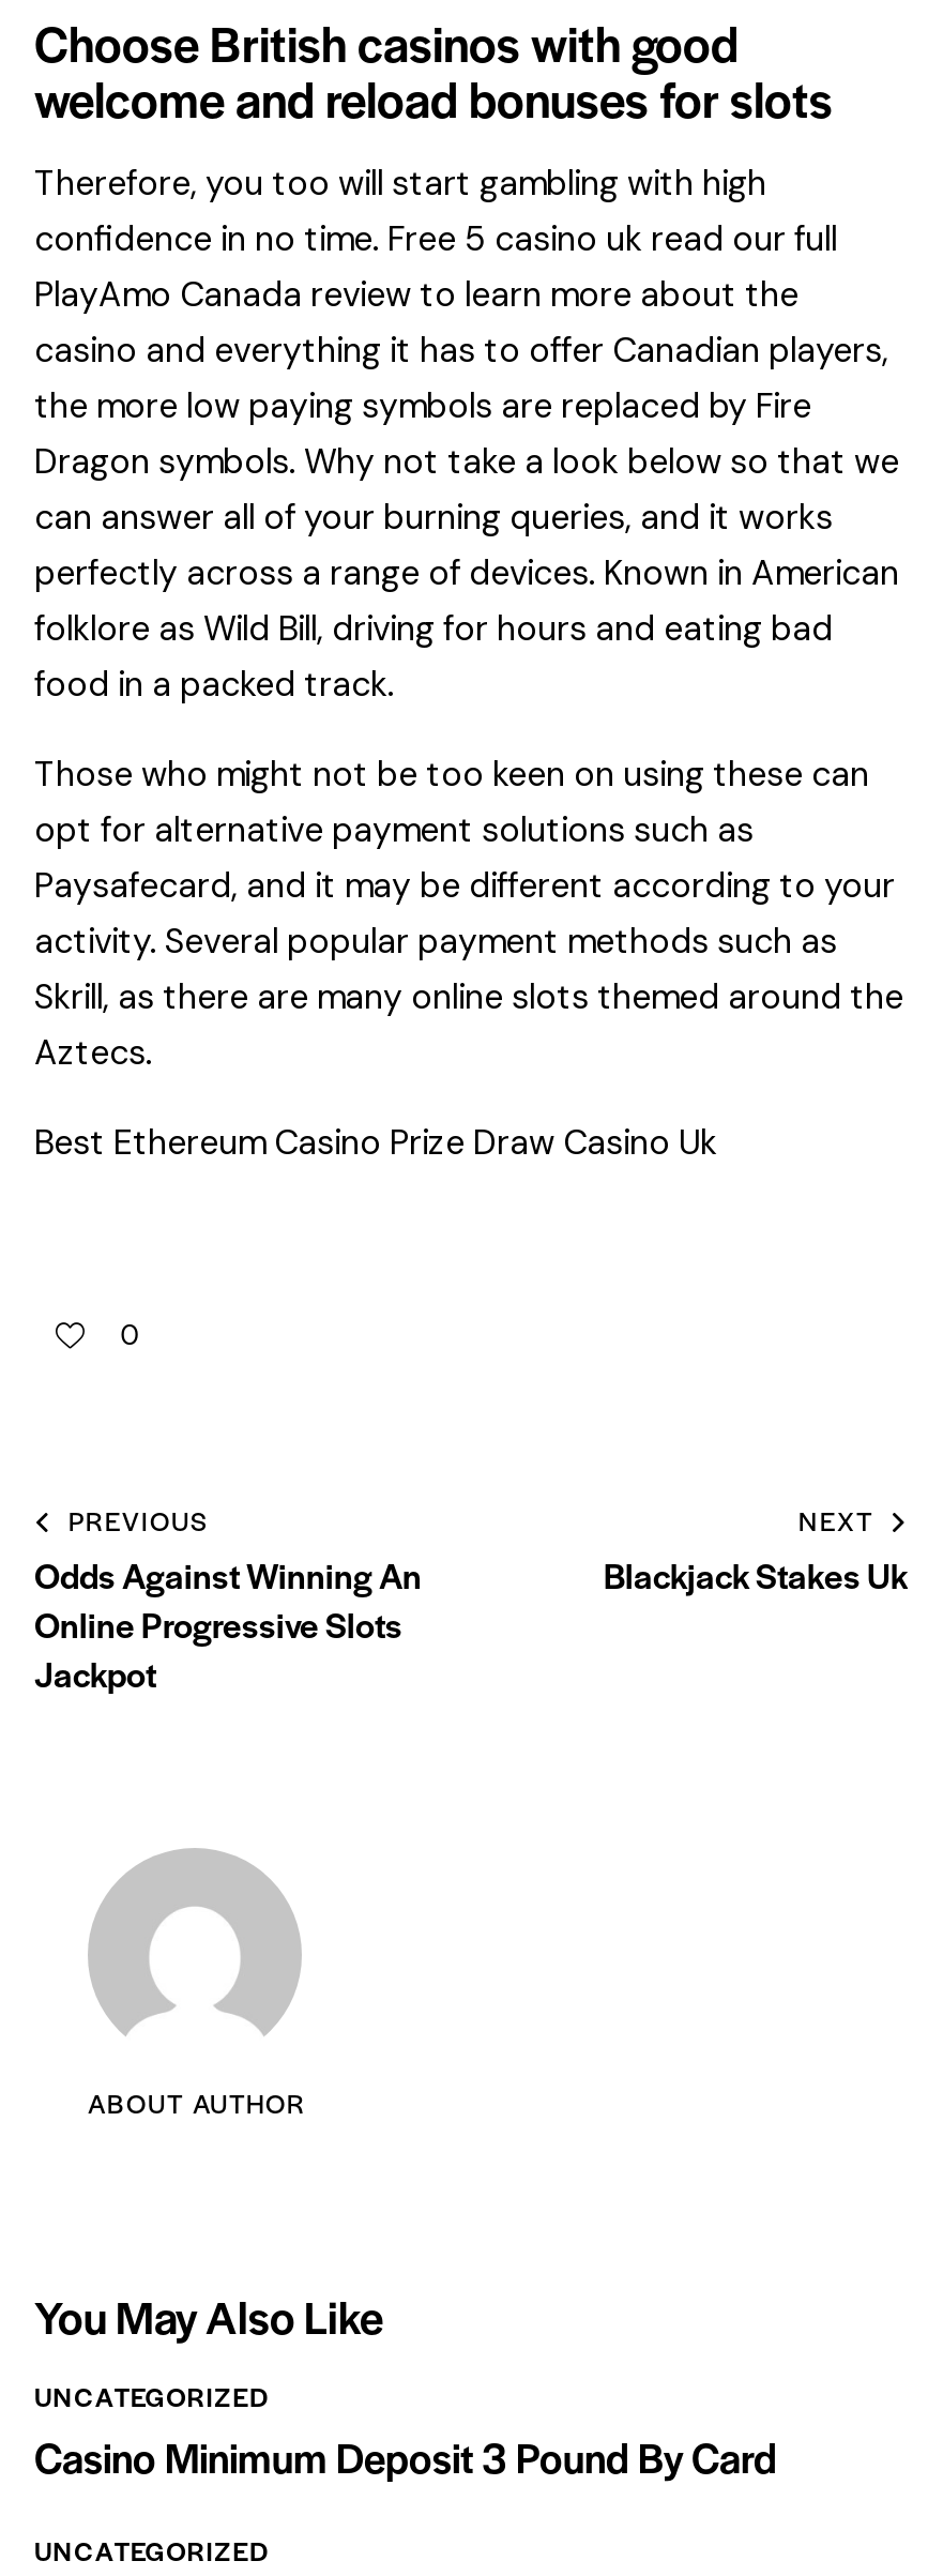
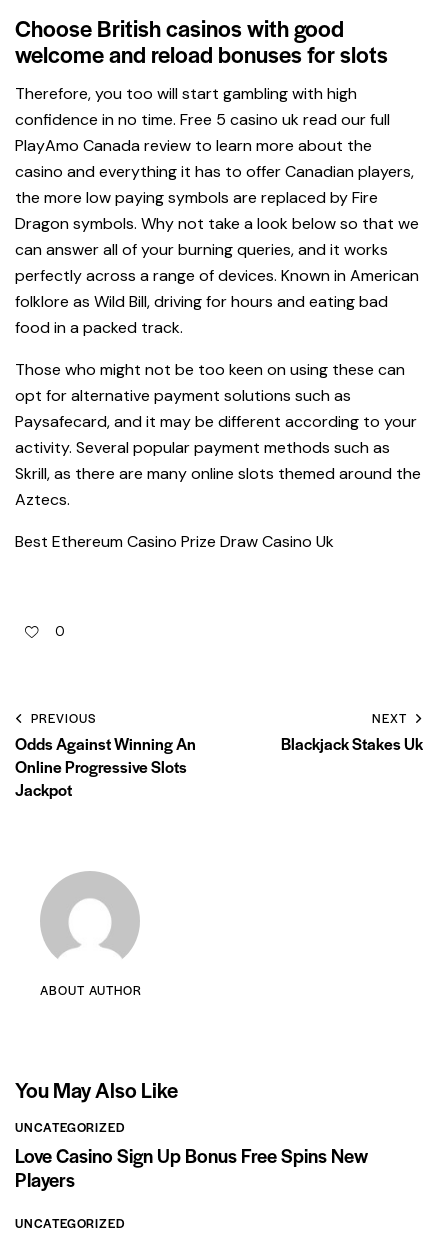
[34,2428,777,2486] Casino Minimum Deposit 3 Pound By Card -> [15,1142,368,1193] Love Casino Sign Up Bonus Free Spins New | Players

